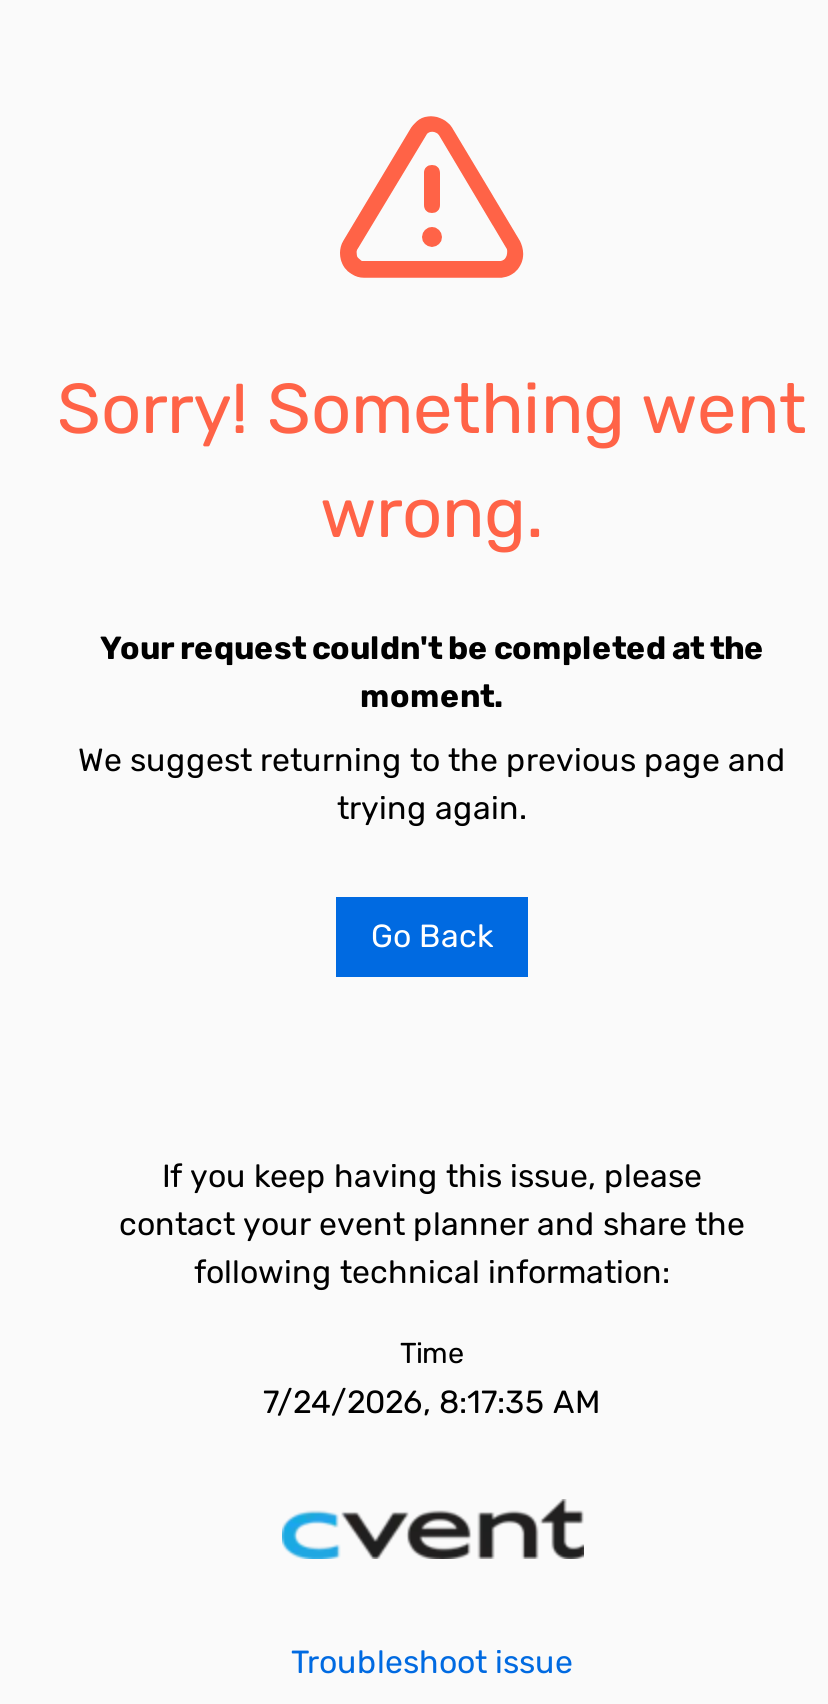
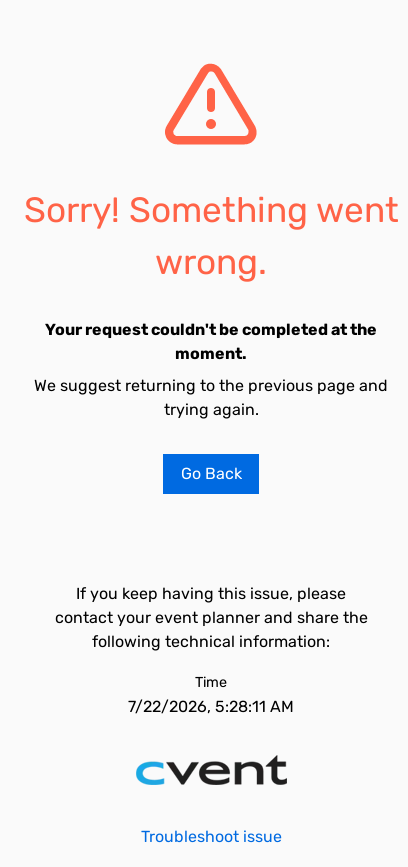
[263,1383,601,1421] 7/24/2026, 8:17:35 AM -> [128,697,294,716] 7/22/2026, 5:28:11 AM

